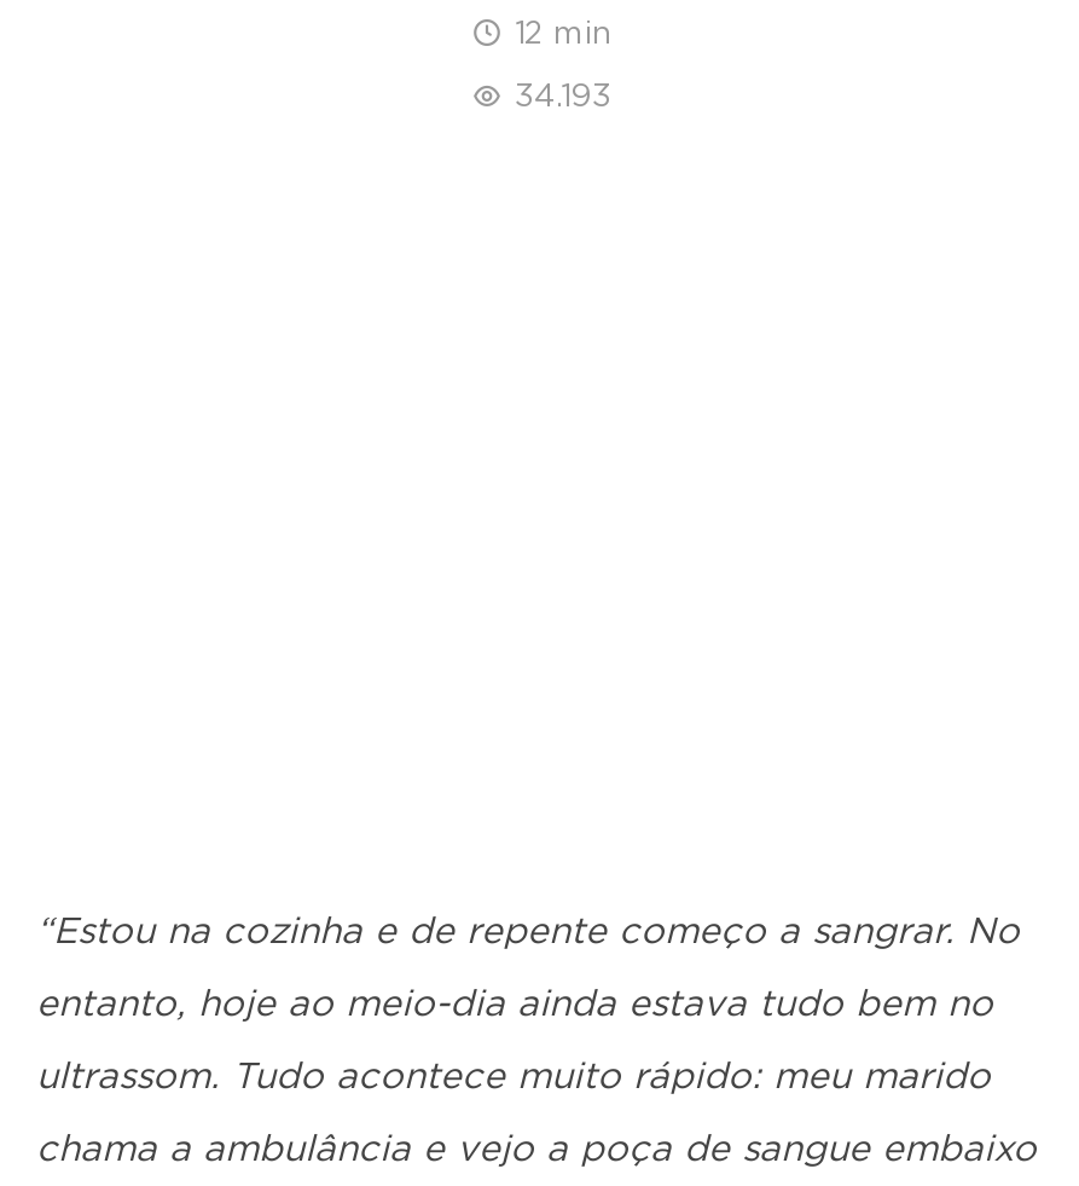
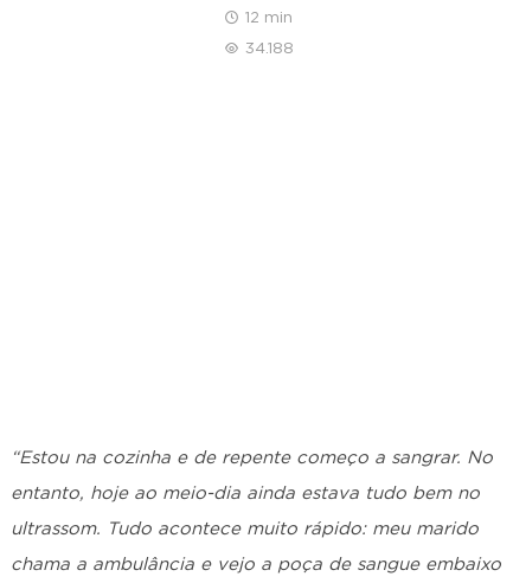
[515,82,611,114] 34.193 -> [245,41,293,57] 34.188

